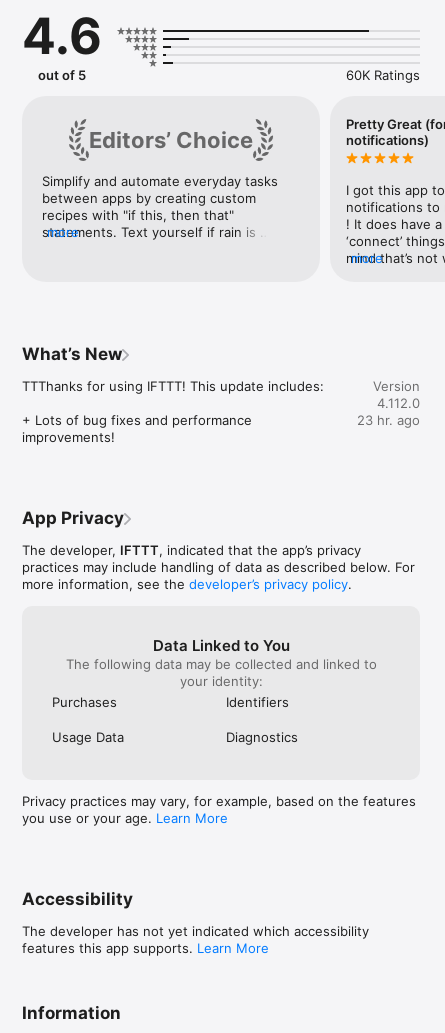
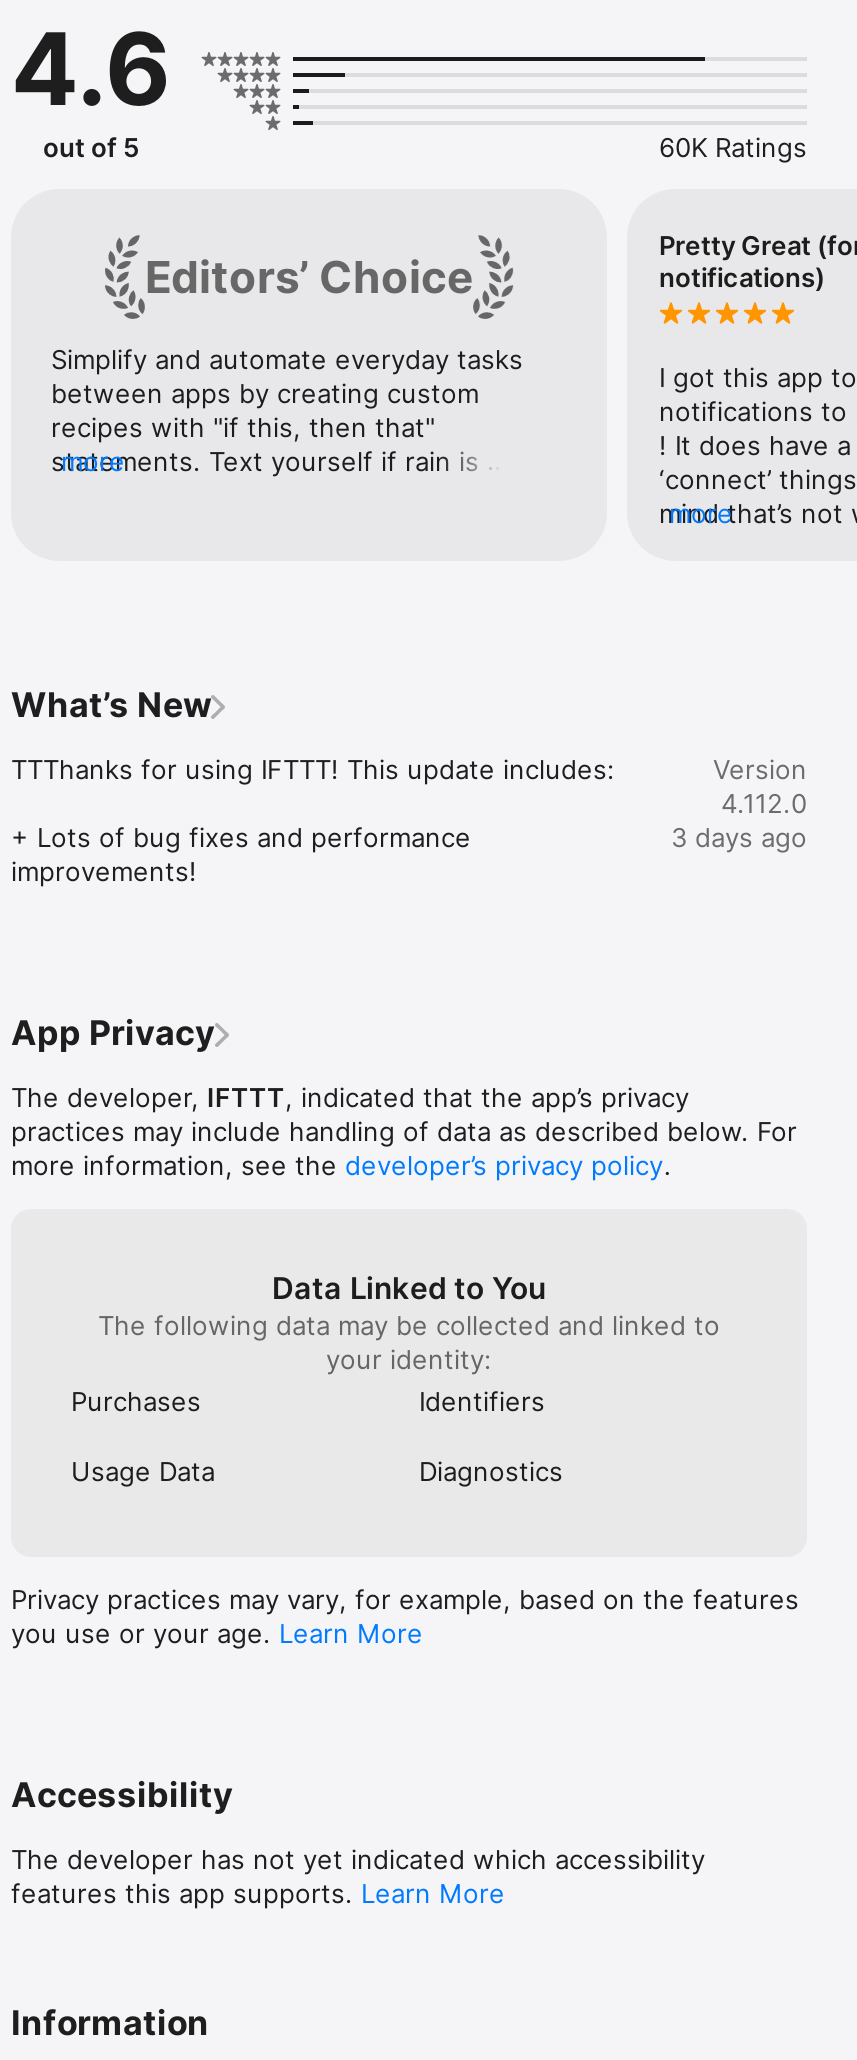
[357,412,420,428] 23 hr. ago -> [671,821,807,853] 3 days ago

